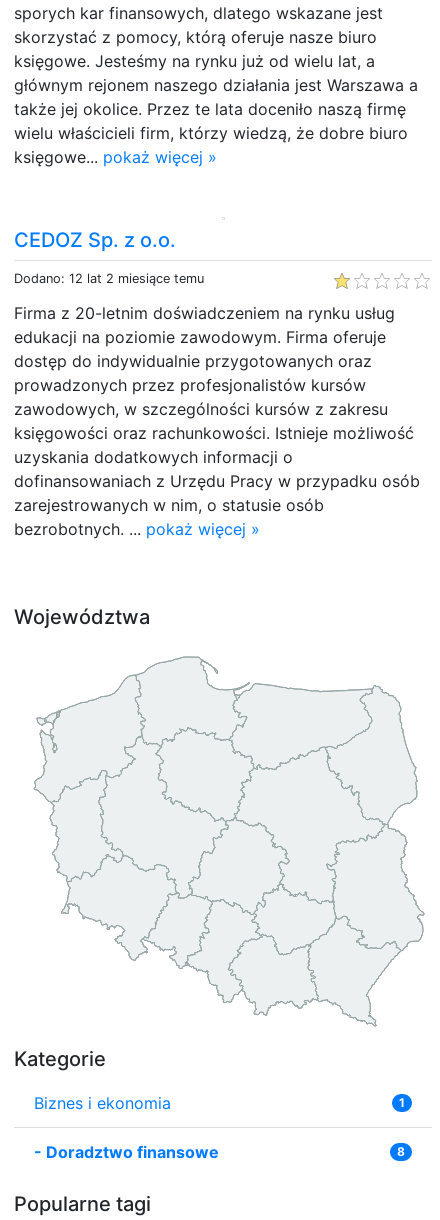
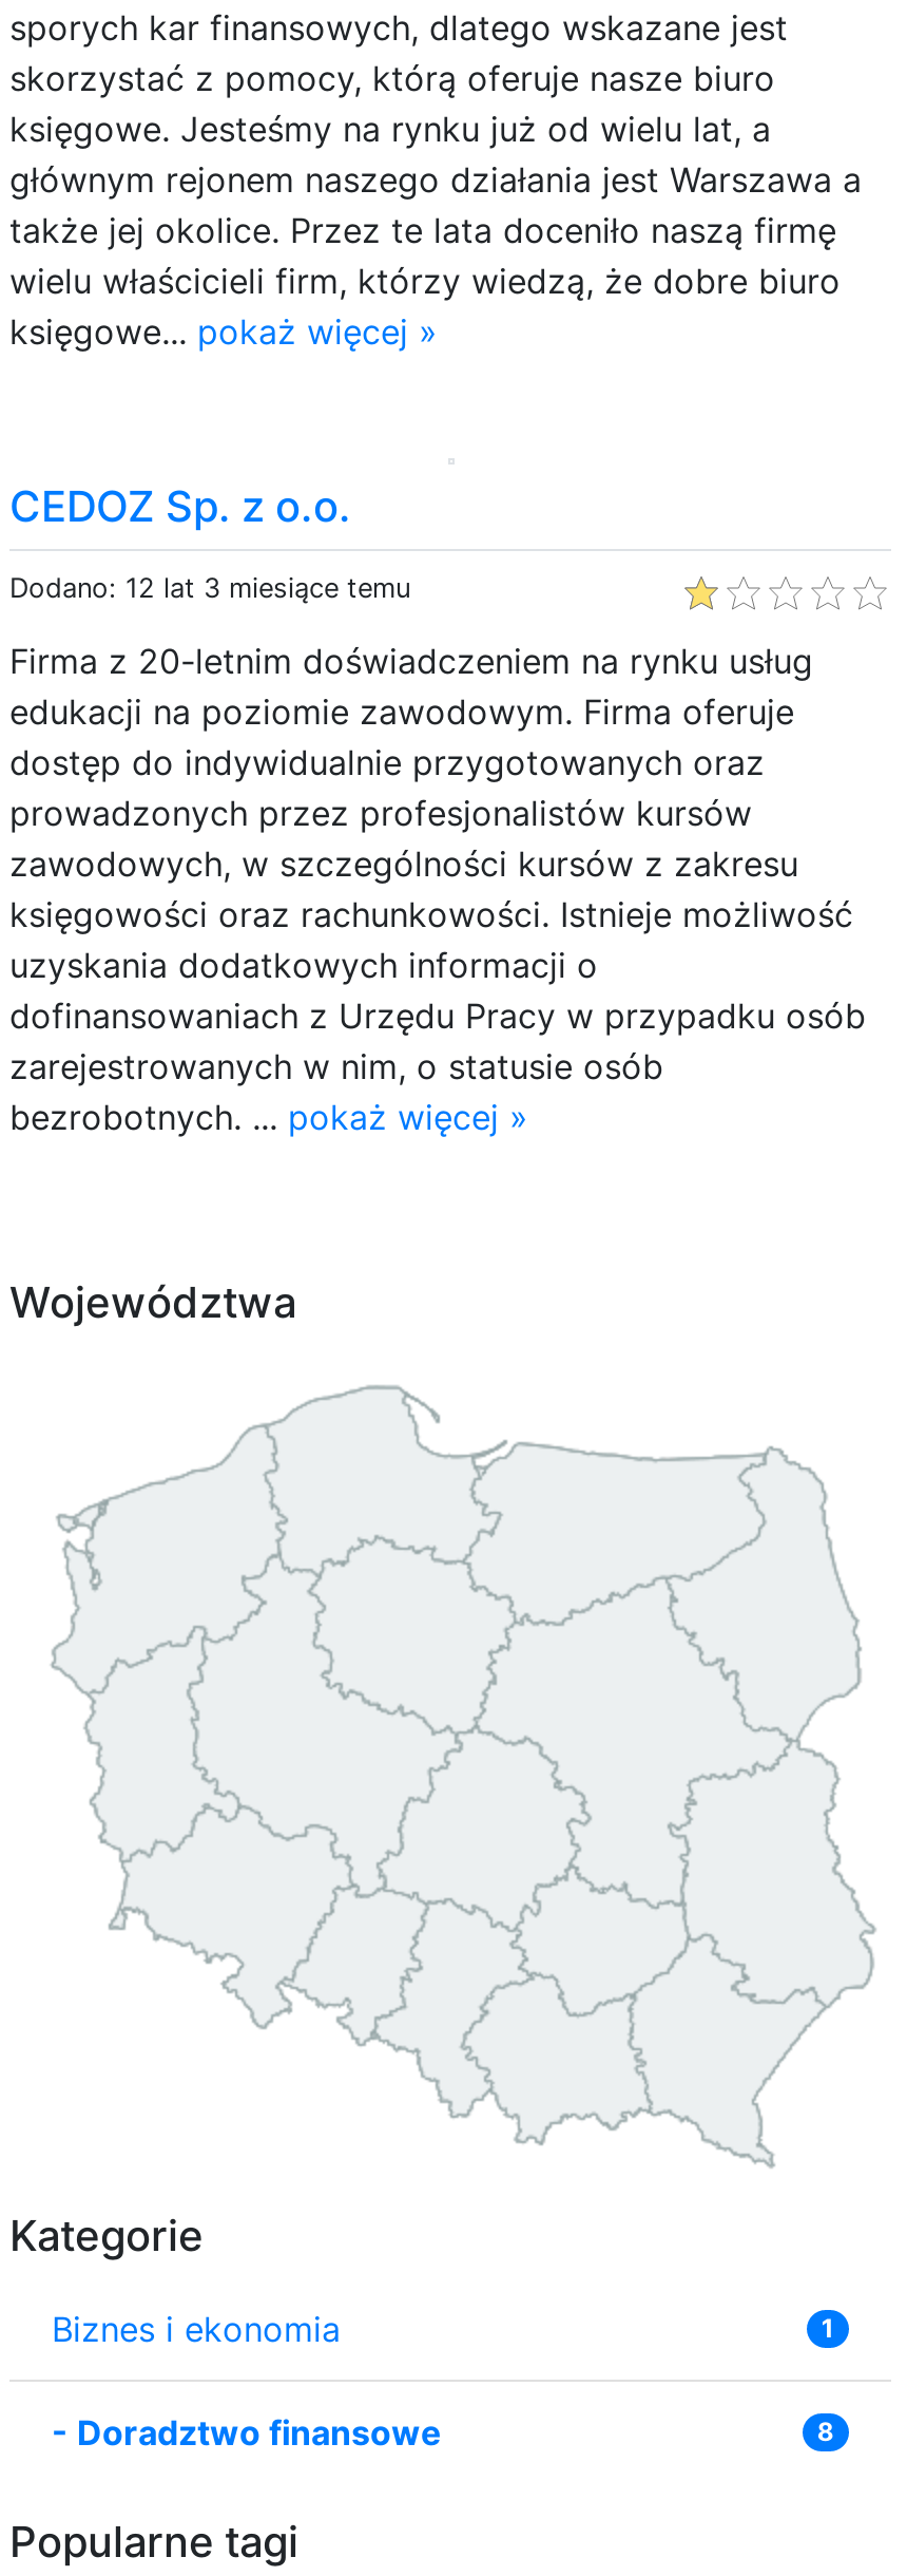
[14,271,204,286] Dodano: 12 lat 2 miesiące temu -> [9,571,410,603] Dodano: 12 lat 3 miesiące temu

